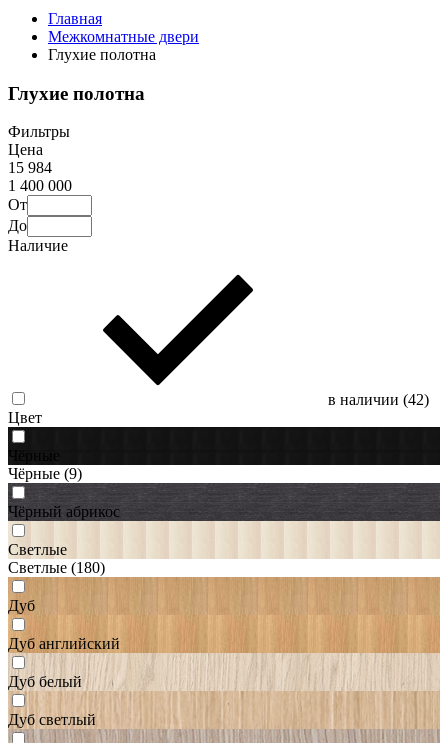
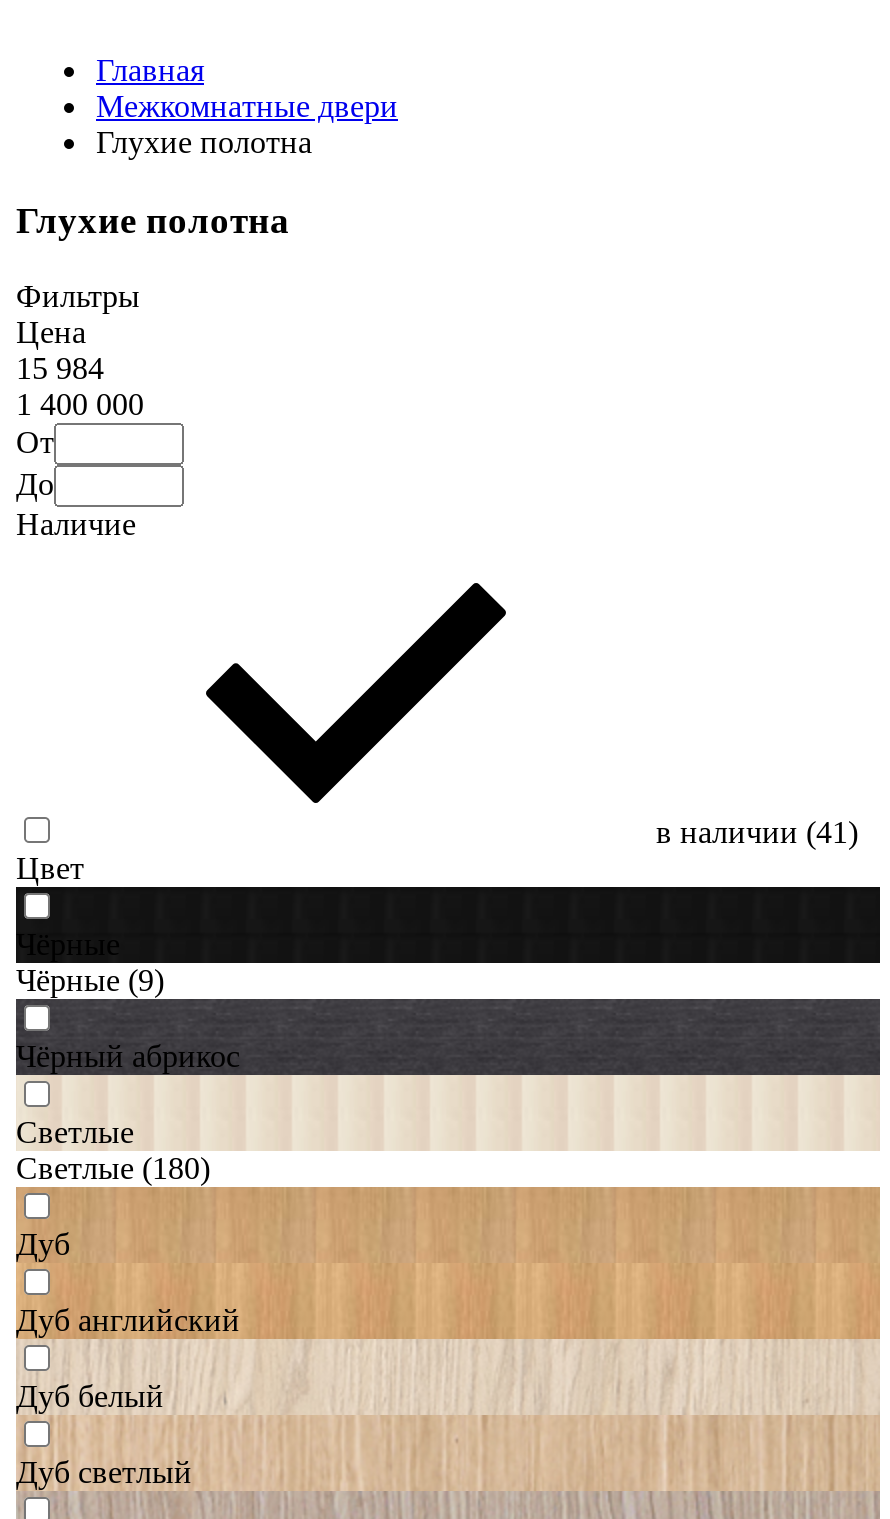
[328,391,429,408] в наличии (42) -> [656,816,858,850] в наличии (41)

